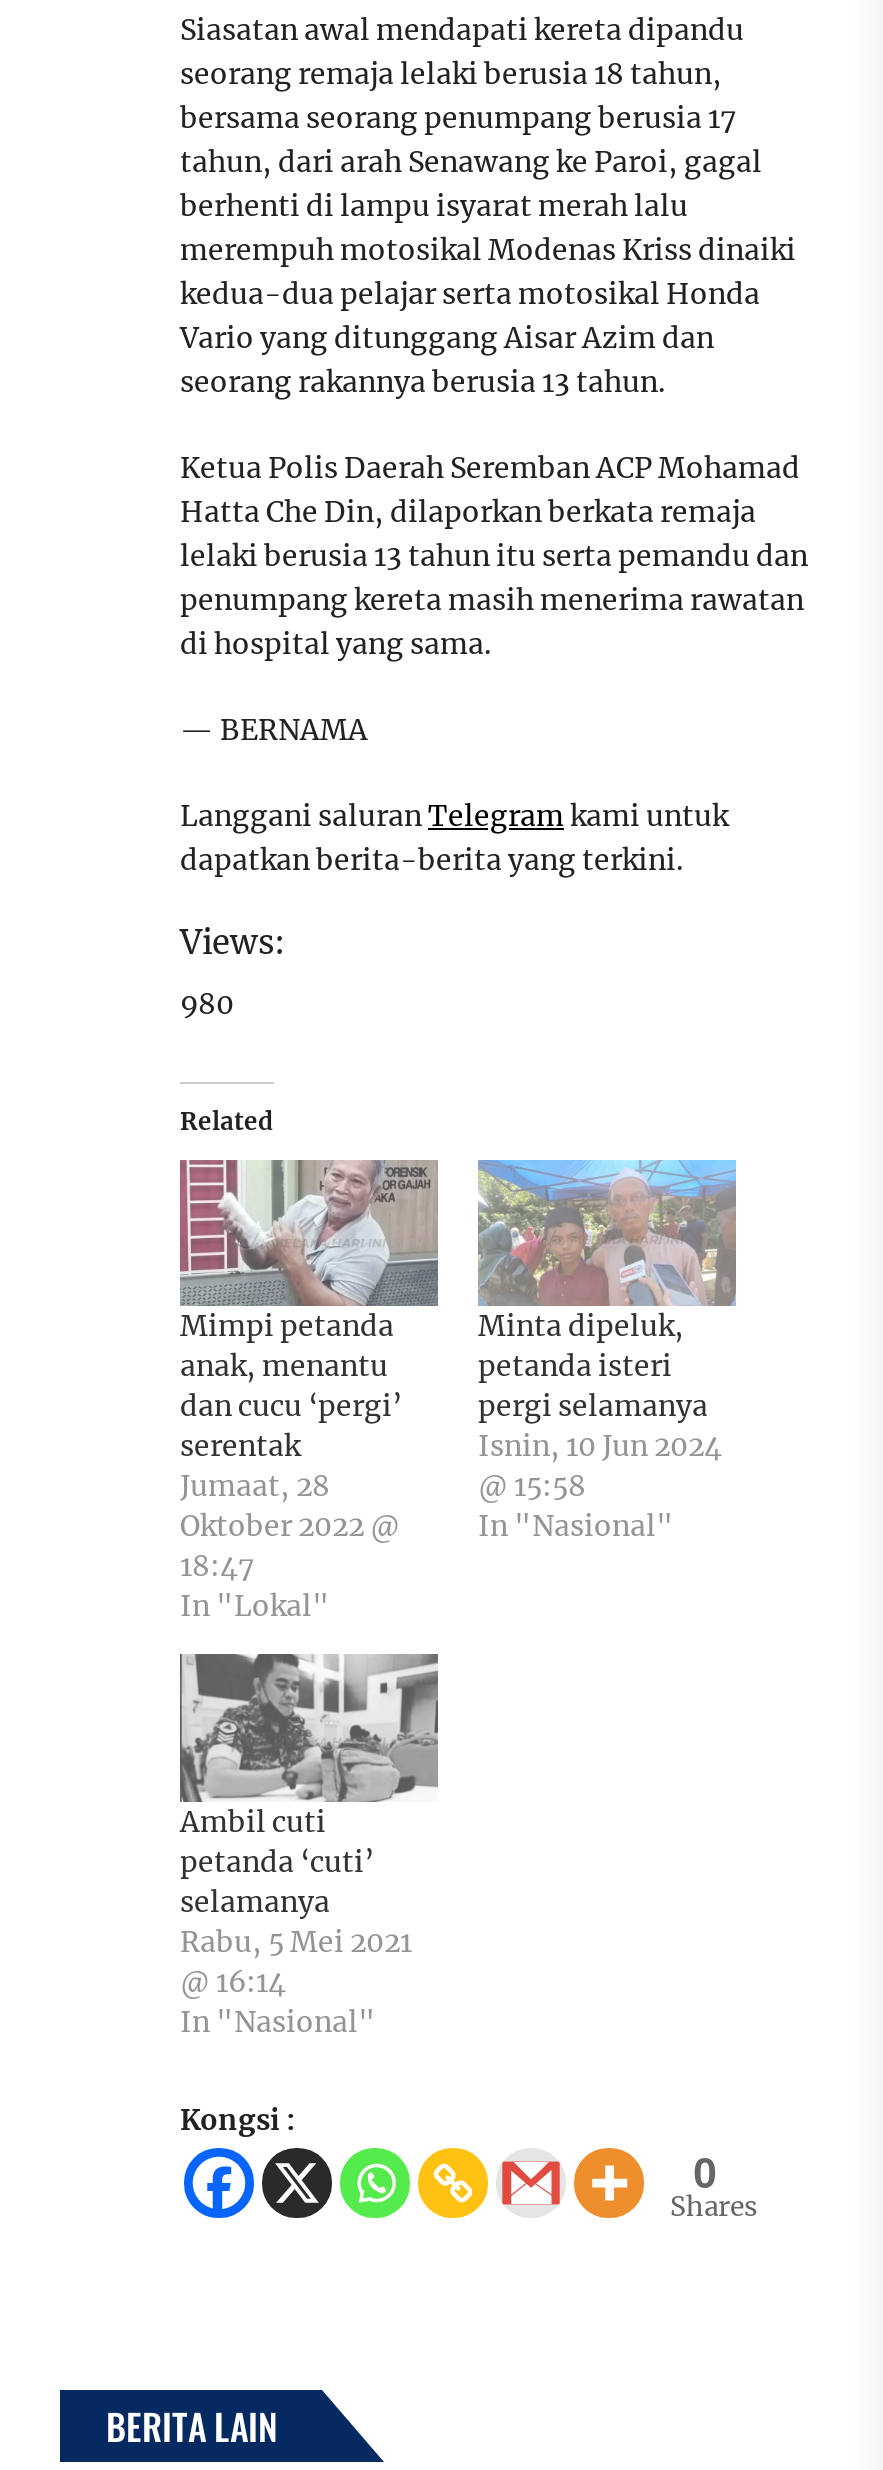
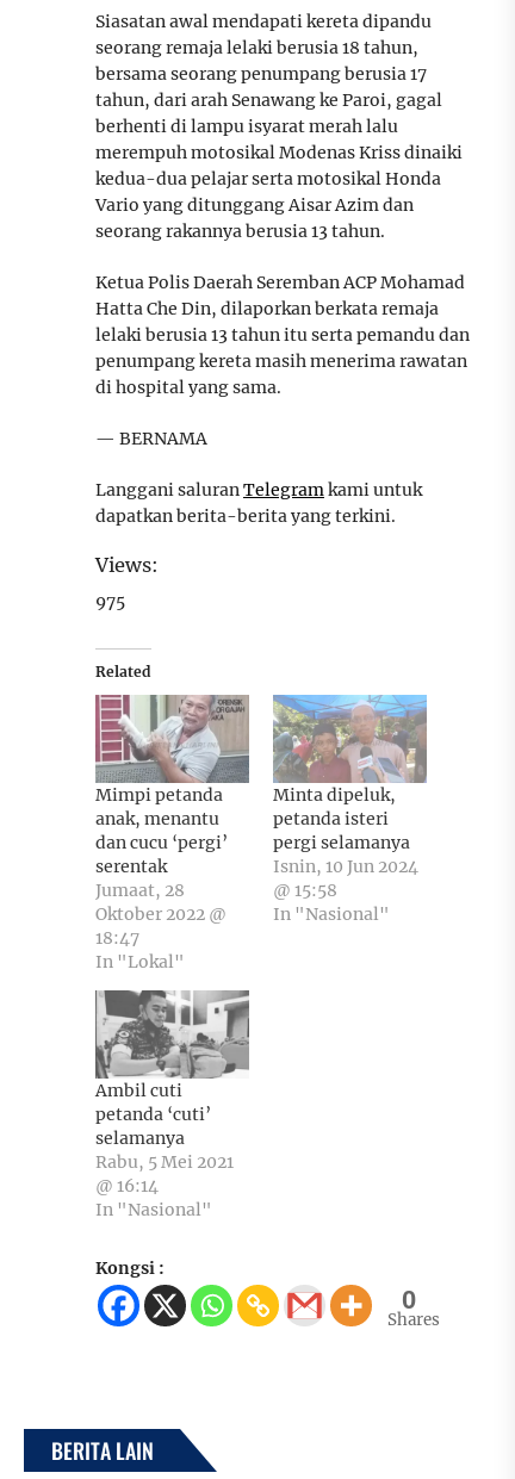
[180,985,234,1021] 980 -> [95,592,125,613] 975

